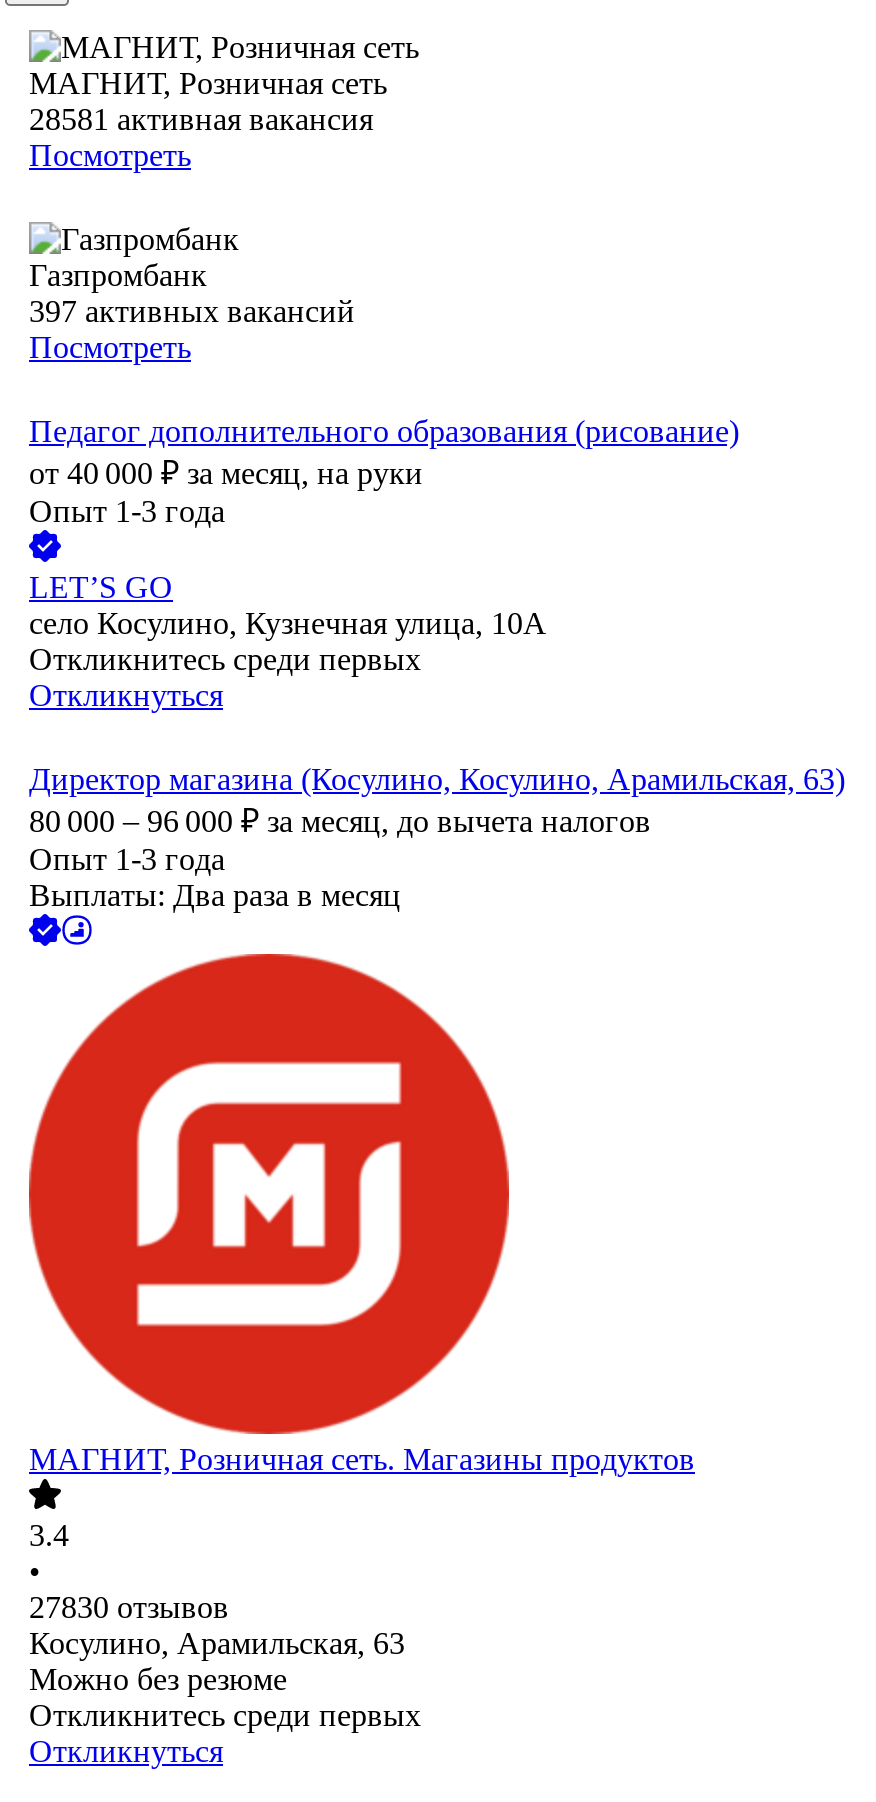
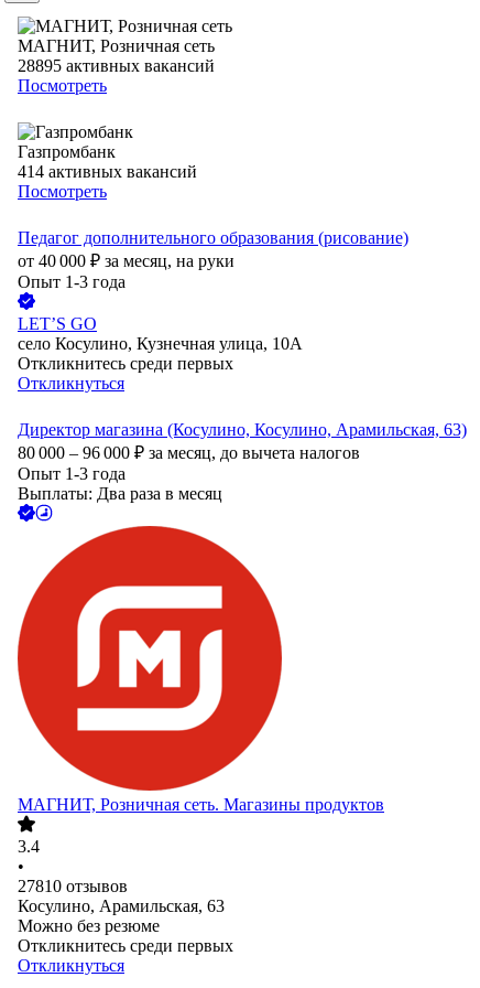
[29,103,373,137] 28581 активная вакансия -> [18,57,215,75] 28895 активных вакансий
[29,295,355,329] 397 активных вакансий -> [18,162,197,181] 414 активных вакансий
[29,1591,229,1625] 27830 отзывов -> [18,877,128,896] 27810 отзывов

